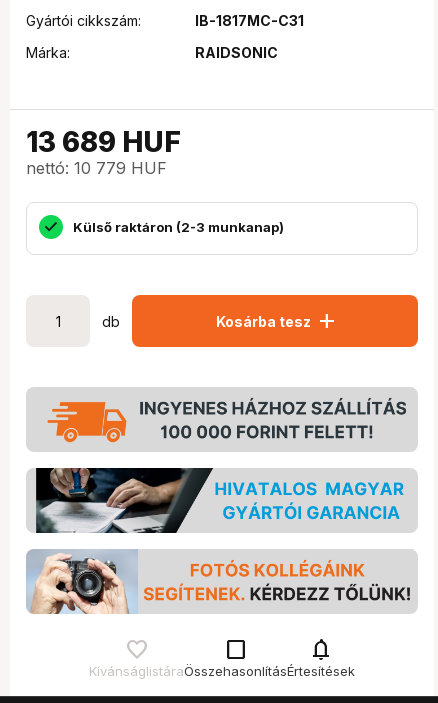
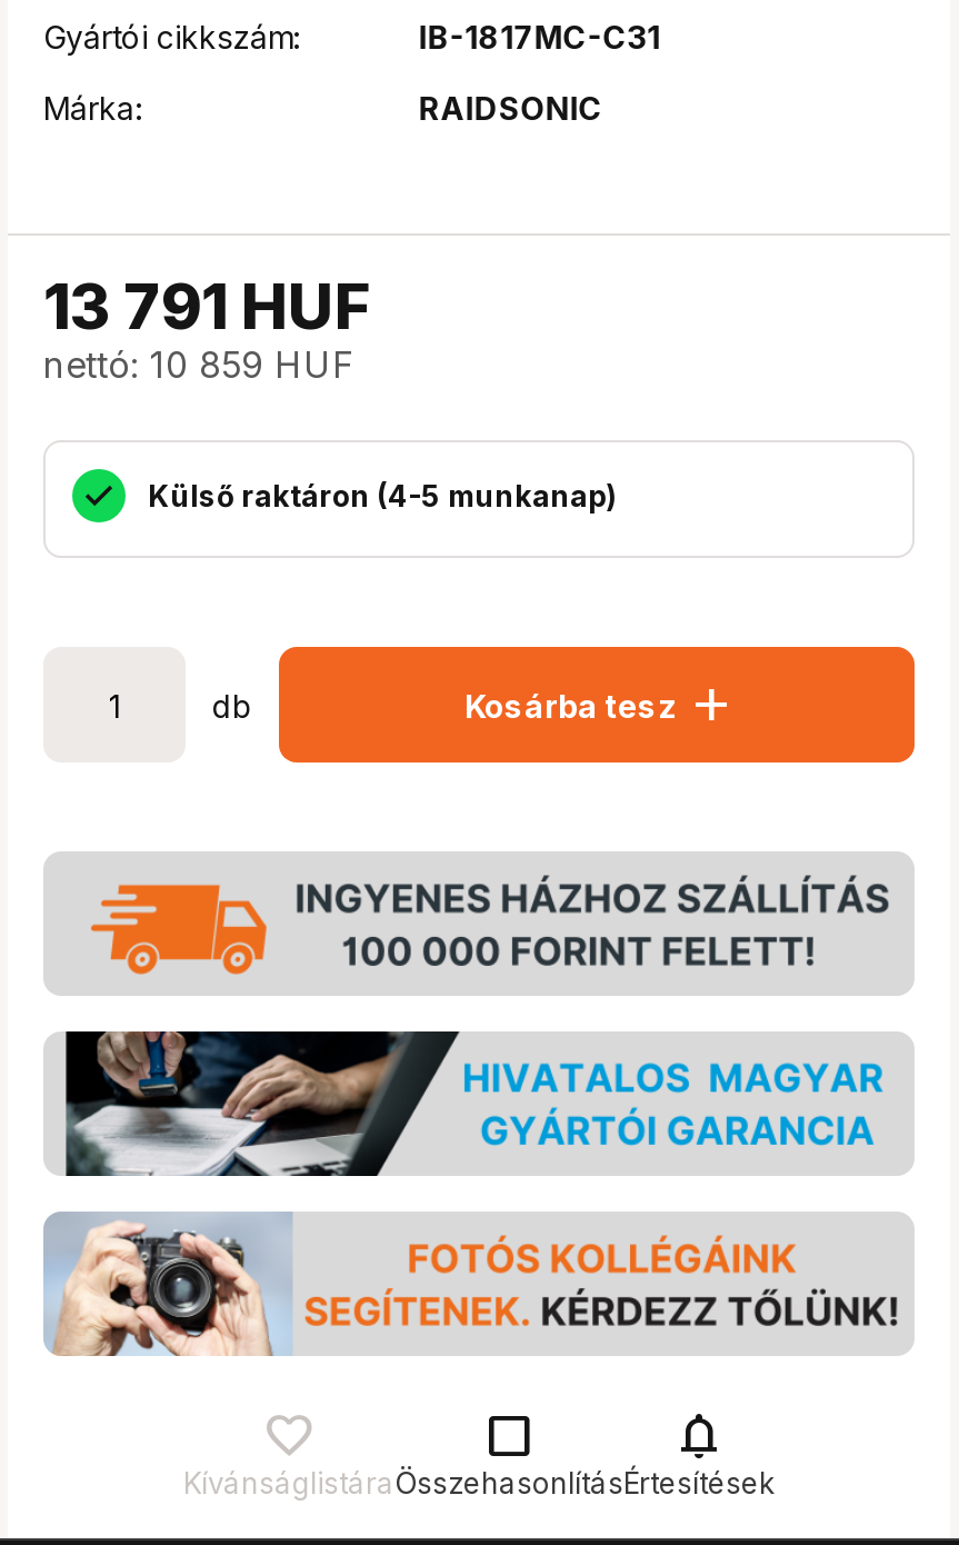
[26,125,181,159] 13 689 HUF -> [43,269,372,345] 13 791 HUF
[26,158,167,178] nettó: 10 779 HUF -> [43,342,354,387] nettó: 10 859 HUF
[73,218,284,234] Külső raktáron (2-3 munkanap) -> [148,477,617,512] Külső raktáron (4-5 munkanap)

